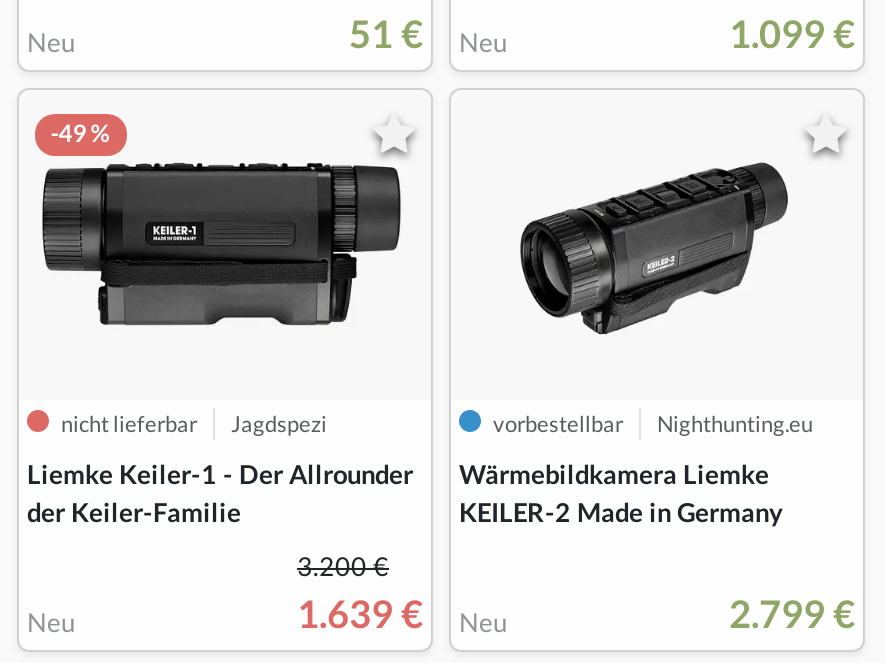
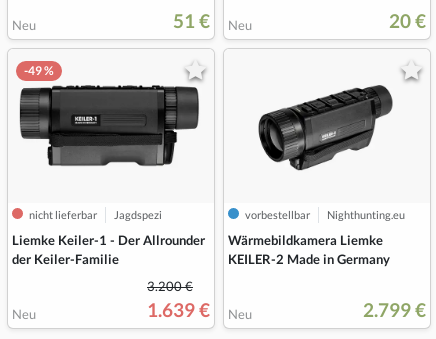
[729,11,855,57] 1.099 € -> [389,9,426,32] 20 €

